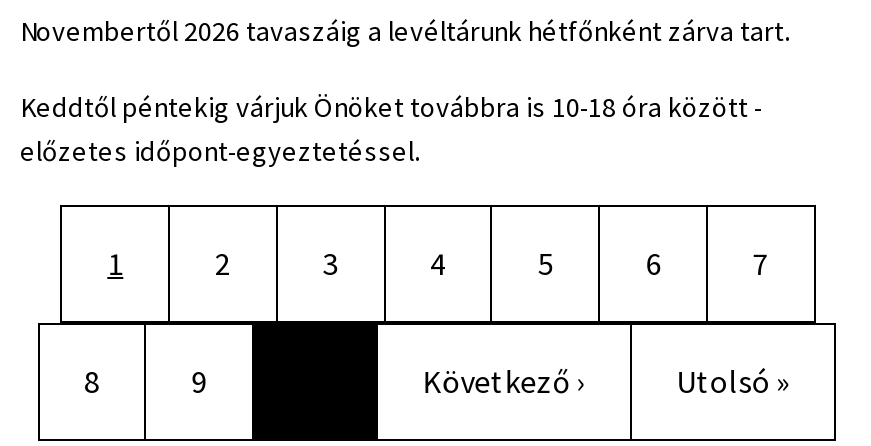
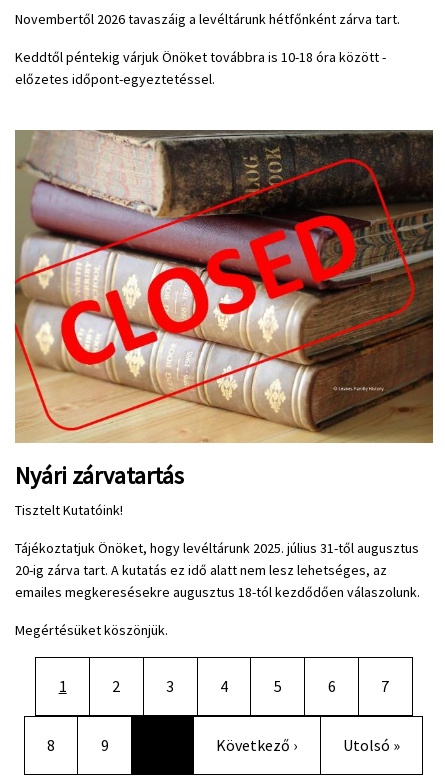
none -> [14,129,434,639] [image] | Nyári zárvatartás | Tisztelt Kutatóink! | Tájékoztatjuk Önöket, hogy levéltárunk 2025. július 31-től augusztus | 20-ig zárva tart. A kutatás ez idő alatt nem lesz lehetséges, az | emailes megkeresésekre augusztus 18-tól kezdődően válaszolunk. | Megértésüket köszönjük.

